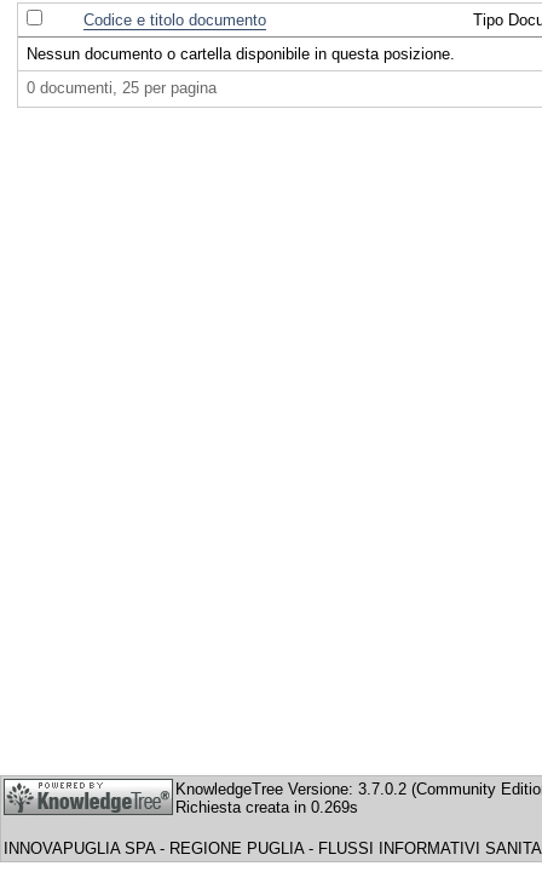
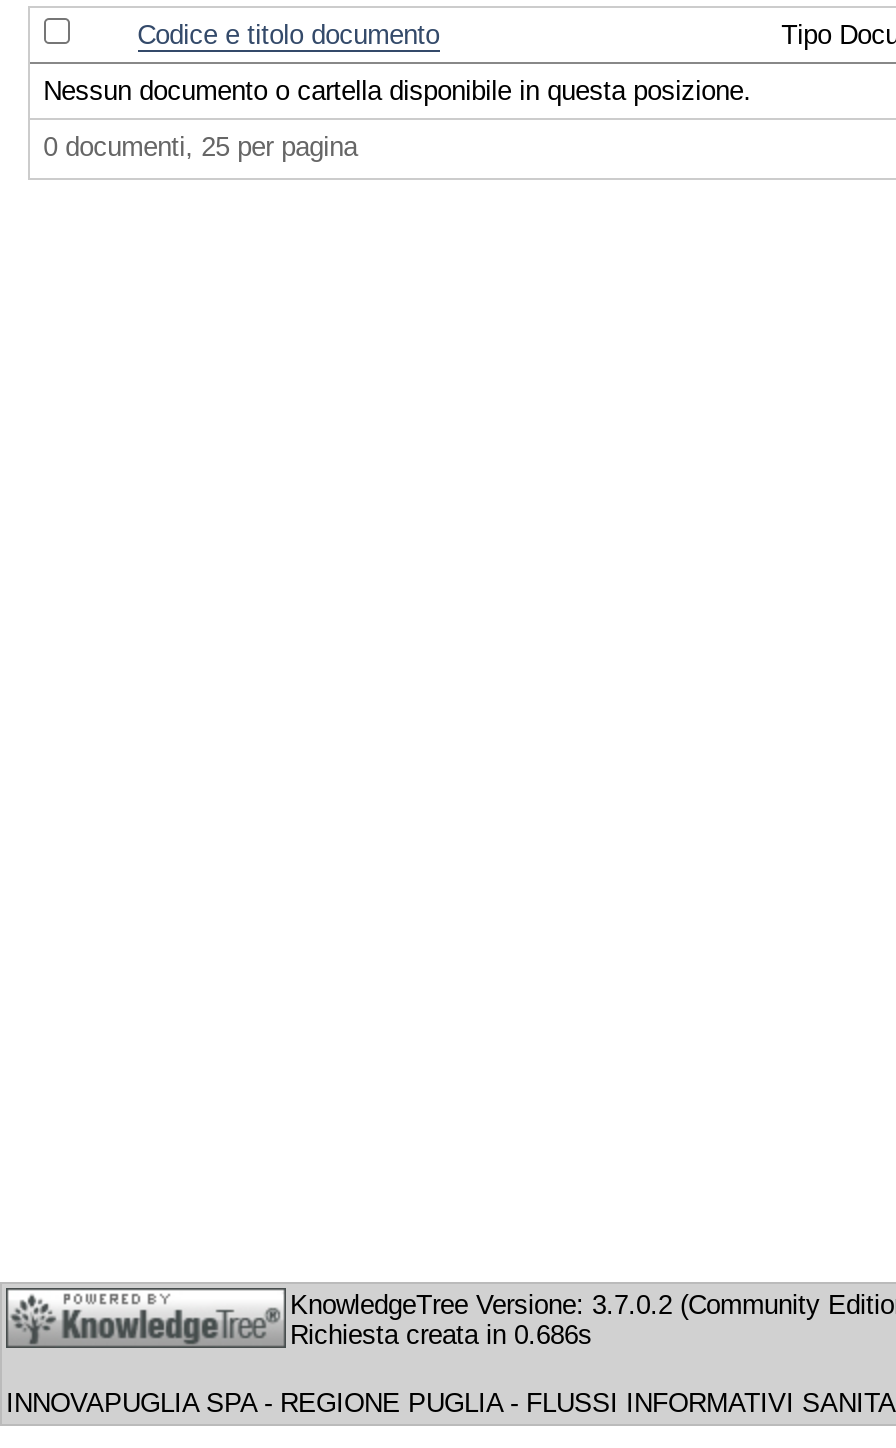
[175,798,358,816] Richiesta creata in 0.269s -> [290,1319,592,1349] Richiesta creata in 0.686s

